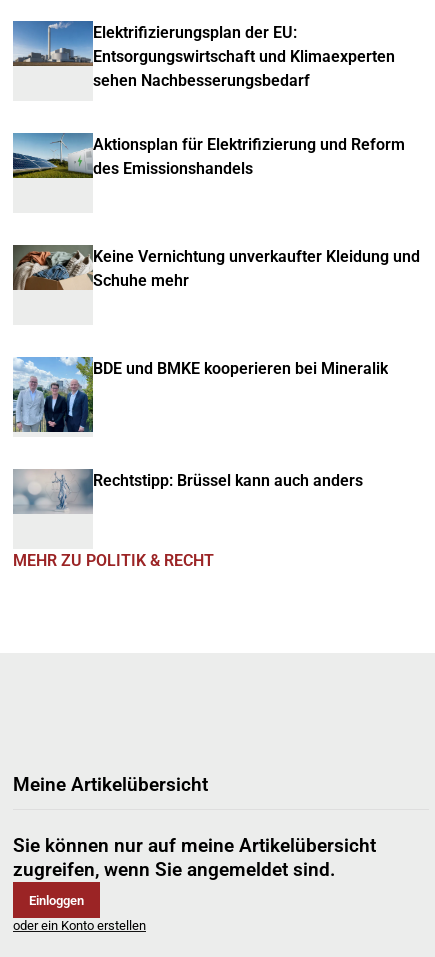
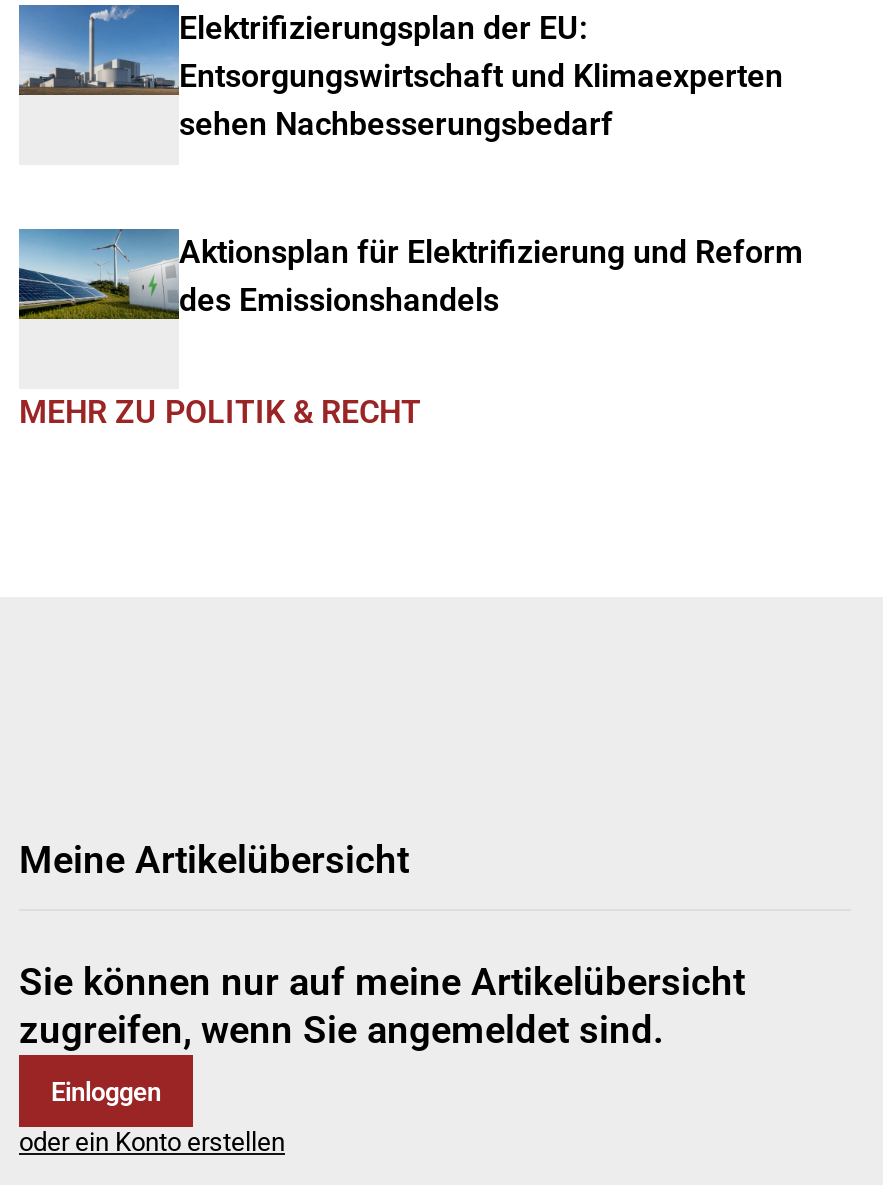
[12,244,420,292] [image] | Keine Vernichtung unverkaufter Kleidung und | Schuhe mehr -> none
[12,357,388,433] [image] | BDE und BMKE kooperieren bei Mineralik -> none
[13,469,363,514] [image] | Rechtstipp: Brüssel kann auch anders -> none

